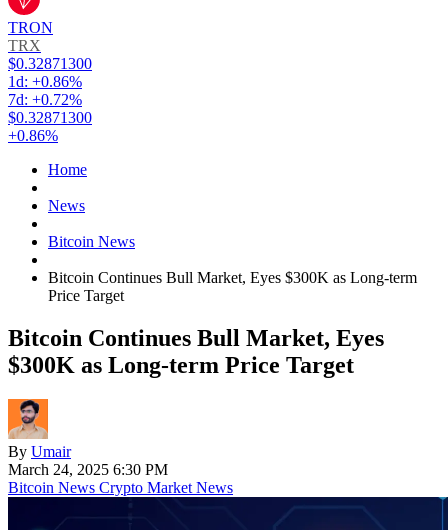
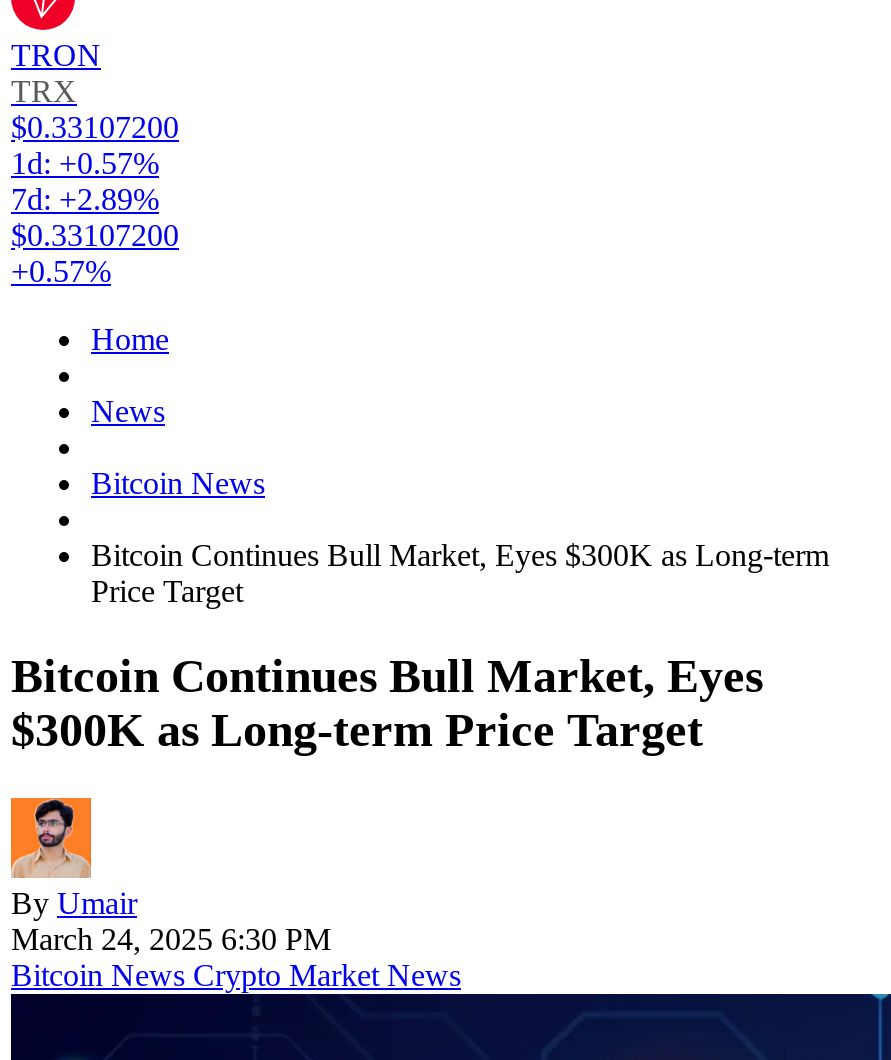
[8,55,92,72] $0.32871300 -> [11,110,179,144] $0.33107200
[8,73,82,90] 1d: +0.86% -> [11,146,159,180] 1d: +0.57%
[8,91,82,108] 7d: +0.72% -> [11,182,159,216] 7d: +2.89%
[8,109,92,126] $0.32871300 -> [11,218,179,252] $0.33107200
[8,127,58,144] +0.86% -> [11,254,111,288] +0.57%

